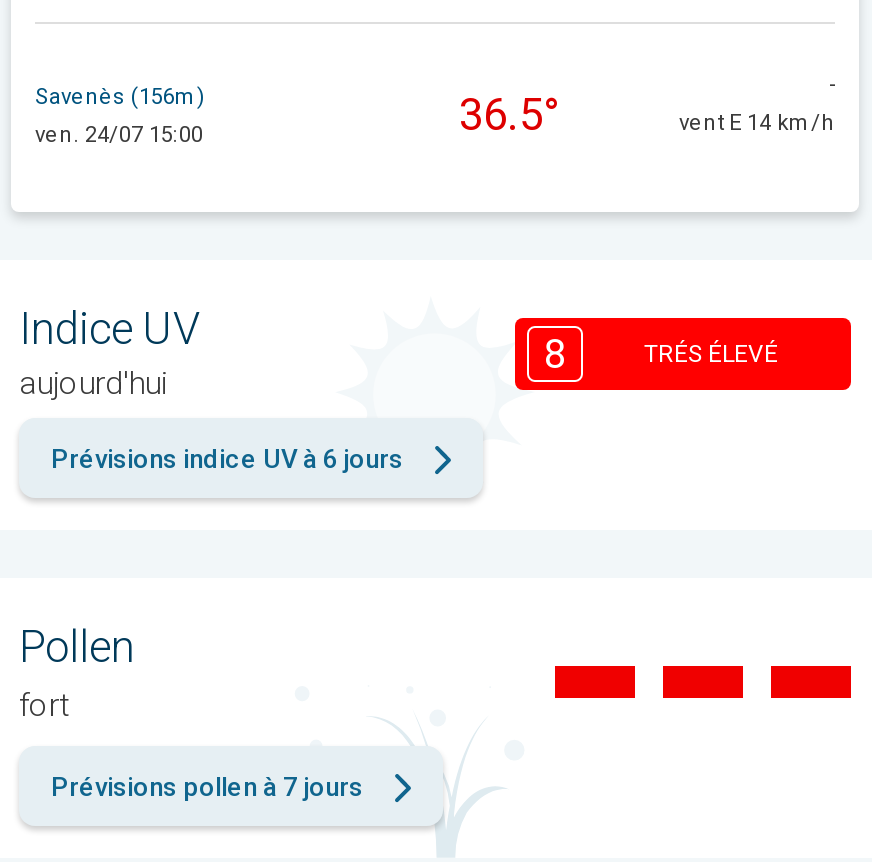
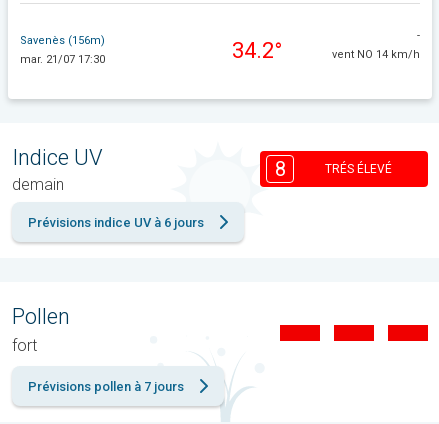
[35,90,559,147] ven. 24/07 15:00 | 36.5° -> [20,38,282,66] mar. 21/07 17:30 | 34.2°
[679,110,835,136] vent E 14 km/h -> [332,48,420,61] vent NO 14 km/h
[19,364,167,402] aujourd'hui -> [12,175,64,194] demain

